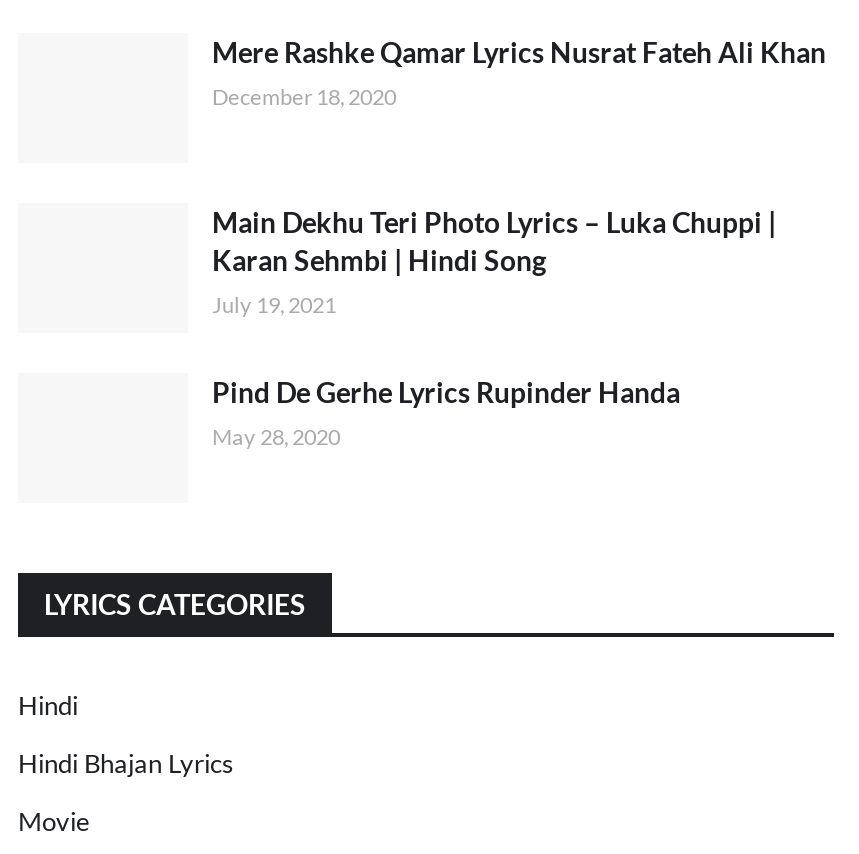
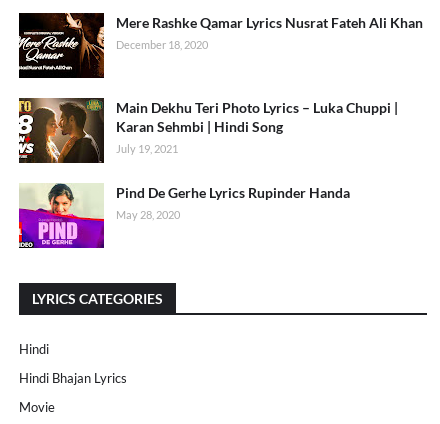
none -> [18,12,105,79] [image]
none -> [18,97,105,164] [image]
none -> [18,183,105,249] [image]

